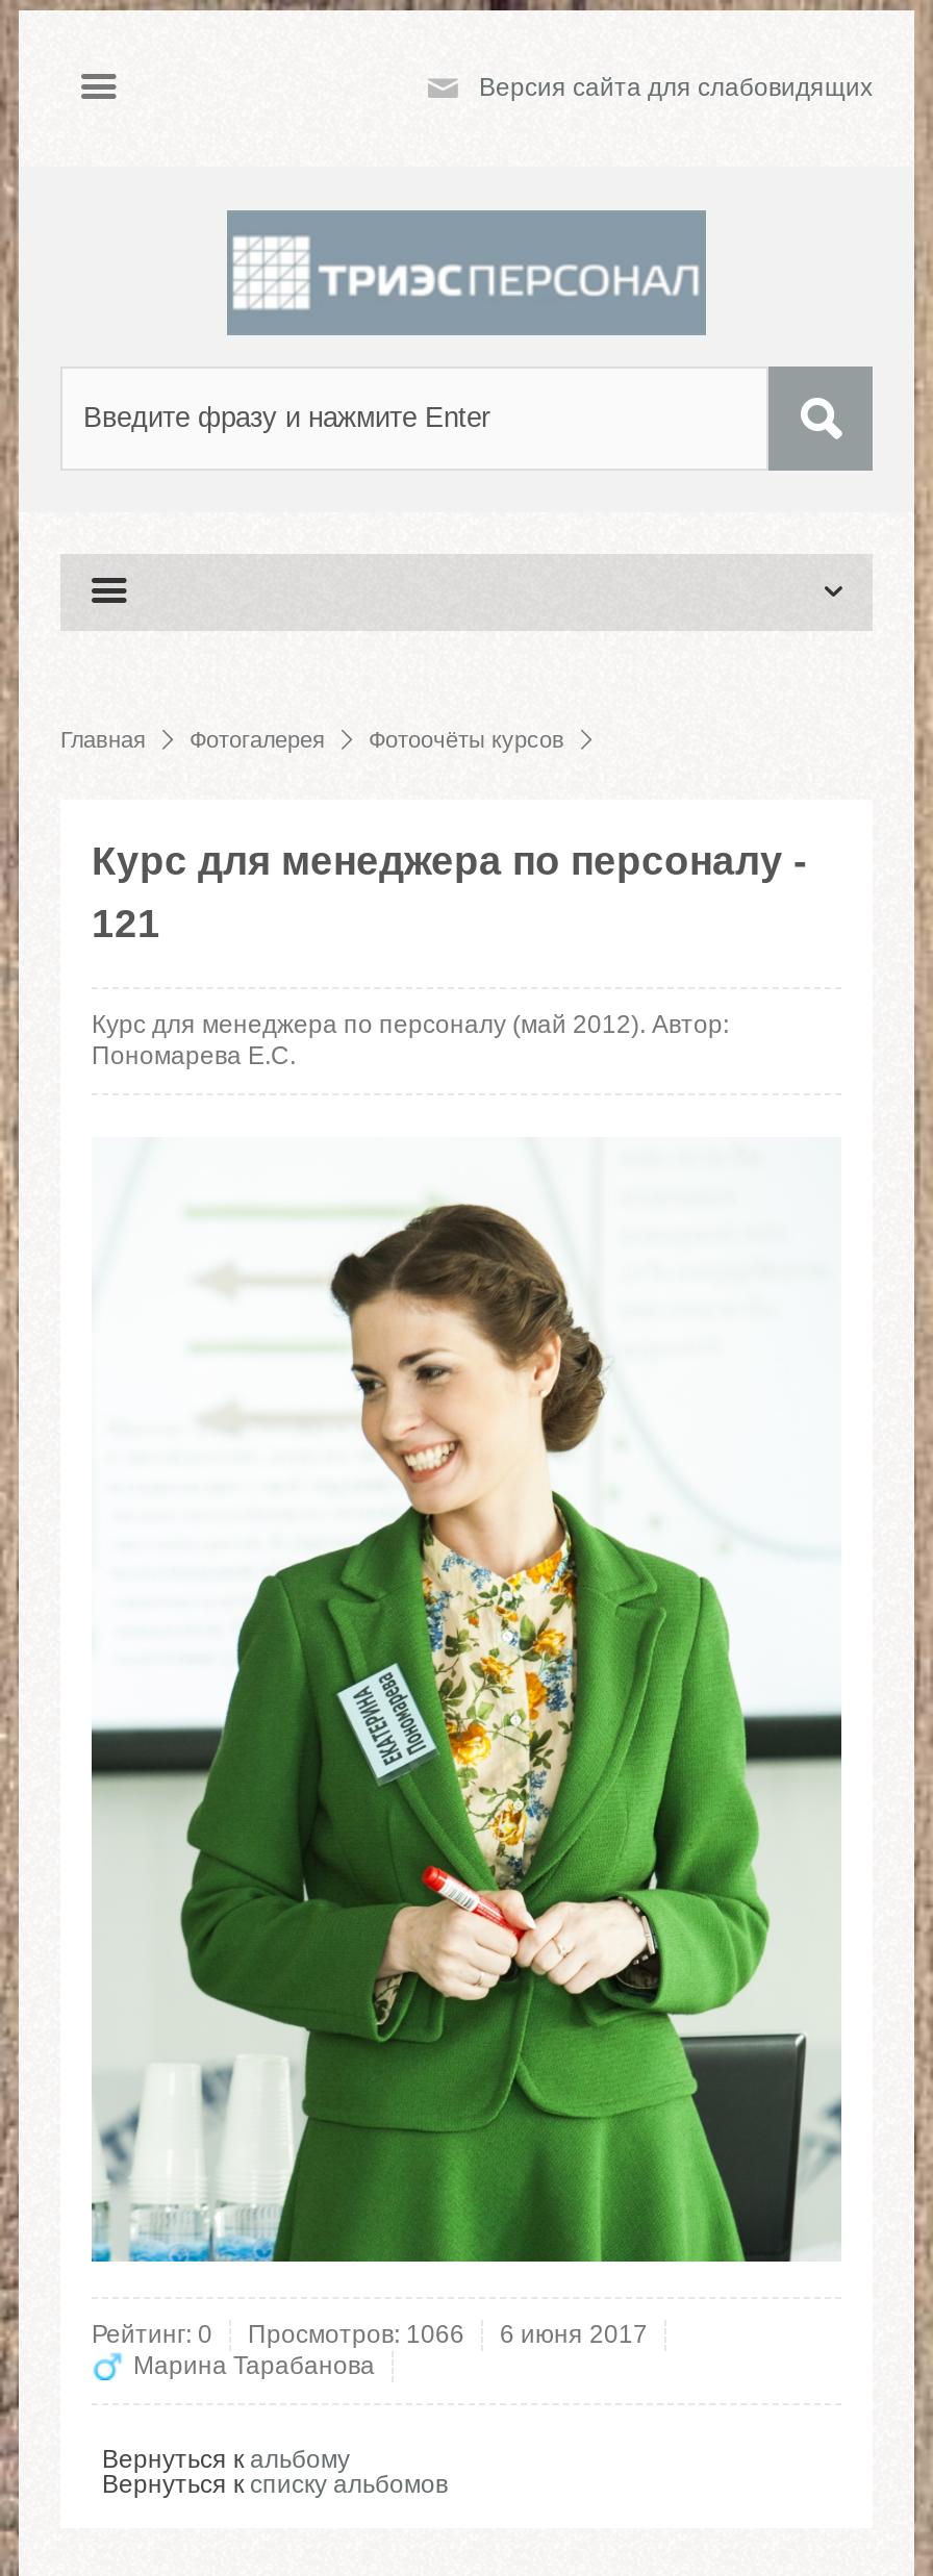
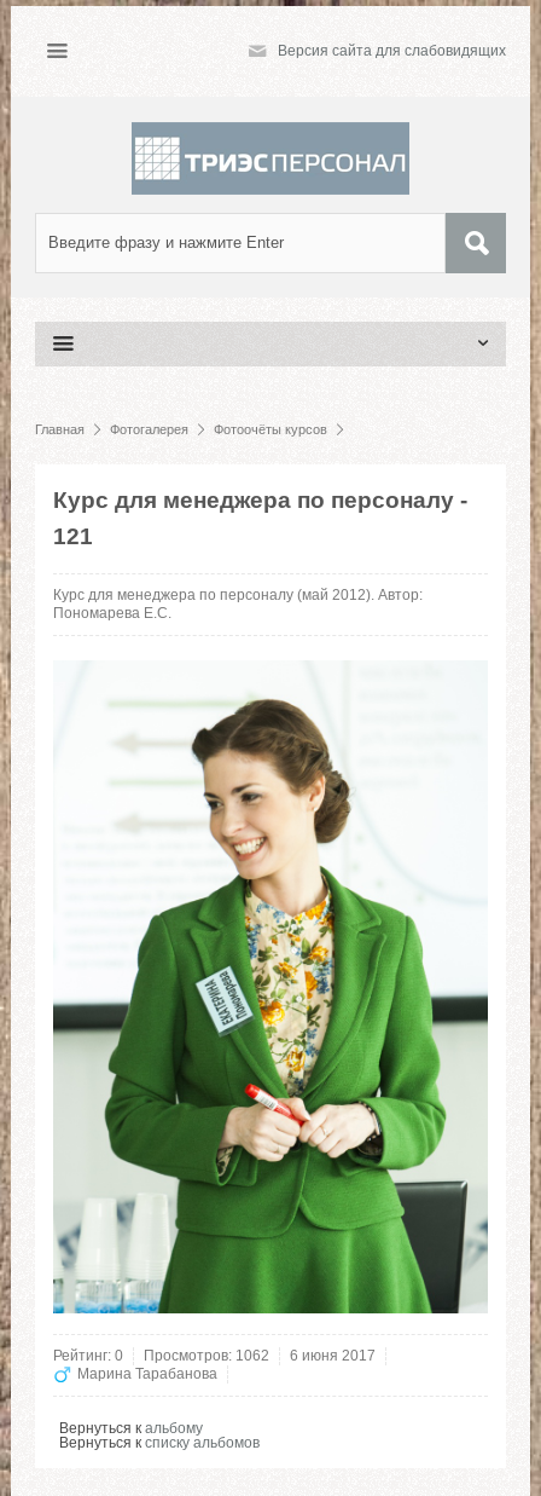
[92,2320,648,2349] Рейтинг: 0 Просмотров: 1066 6 июня 2017 -> [53,1347,376,1364] Рейтинг: 0 Просмотров: 1062 6 июня 2017

